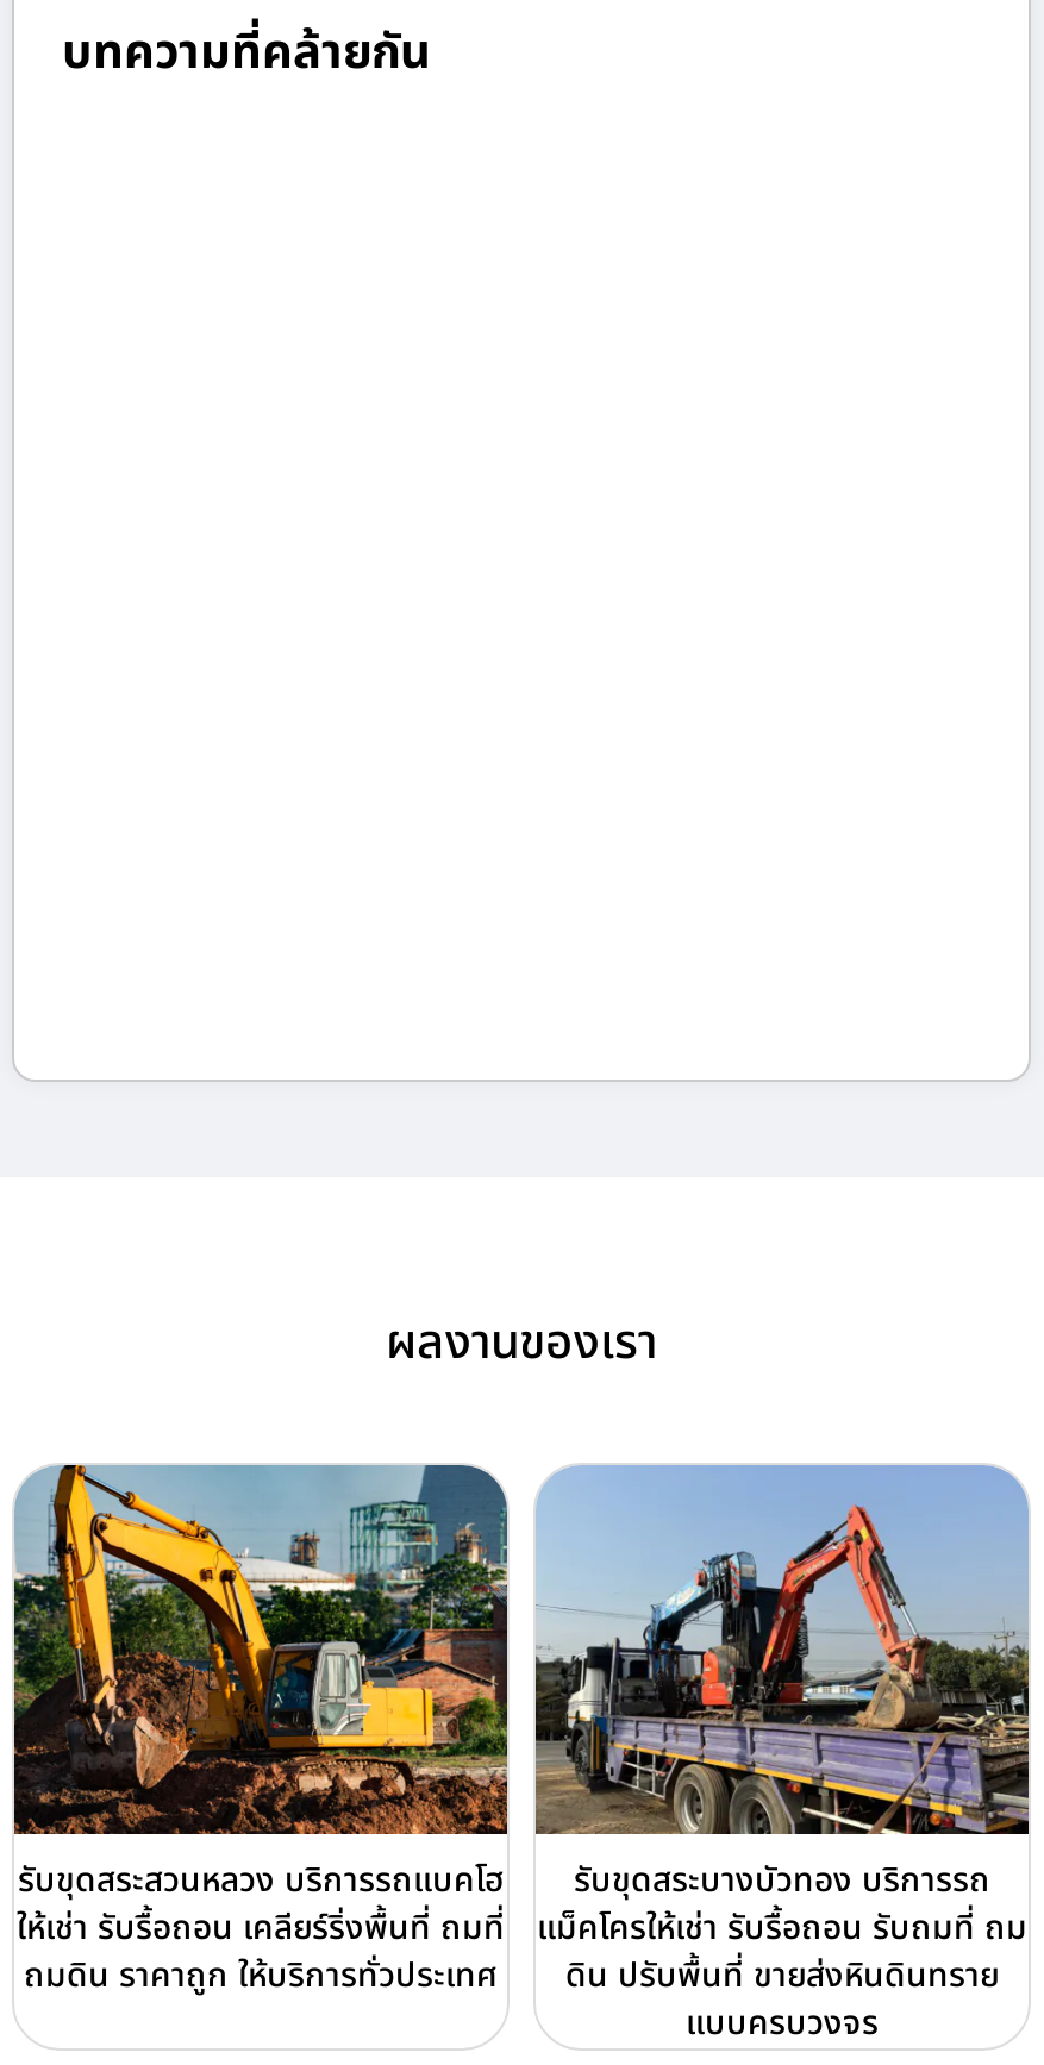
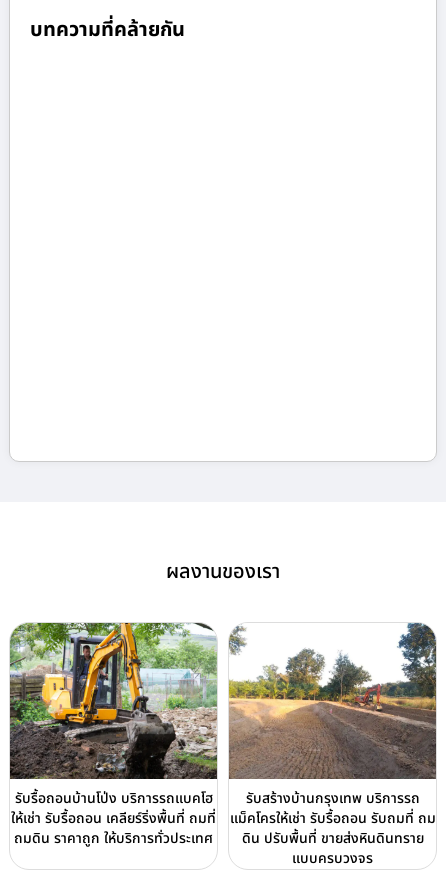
[12,1464,510,1906] [image] | รับขุดสระสวนหลวง บริการรถแบคโฮ -> [9,622,218,808] [image] | รับรื้อถอนบ้านโป่ง บริการรถแบคโฮ
[536,1464,1029,1906] [image] | รับขุดสระบางบัวทอง บริการรถ -> [228,623,437,808] [image] | รับสร้างบ้านกรุงเทพ บริการรถ

